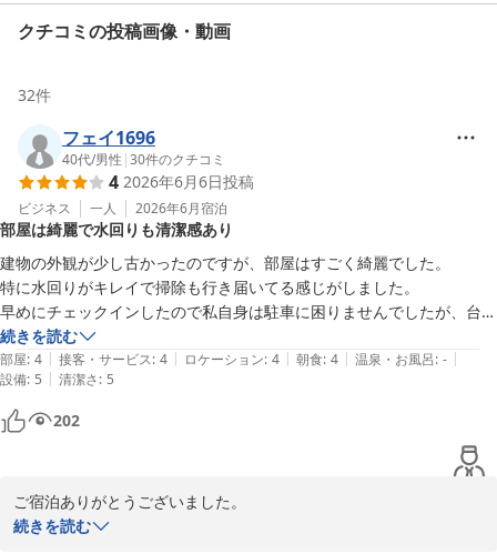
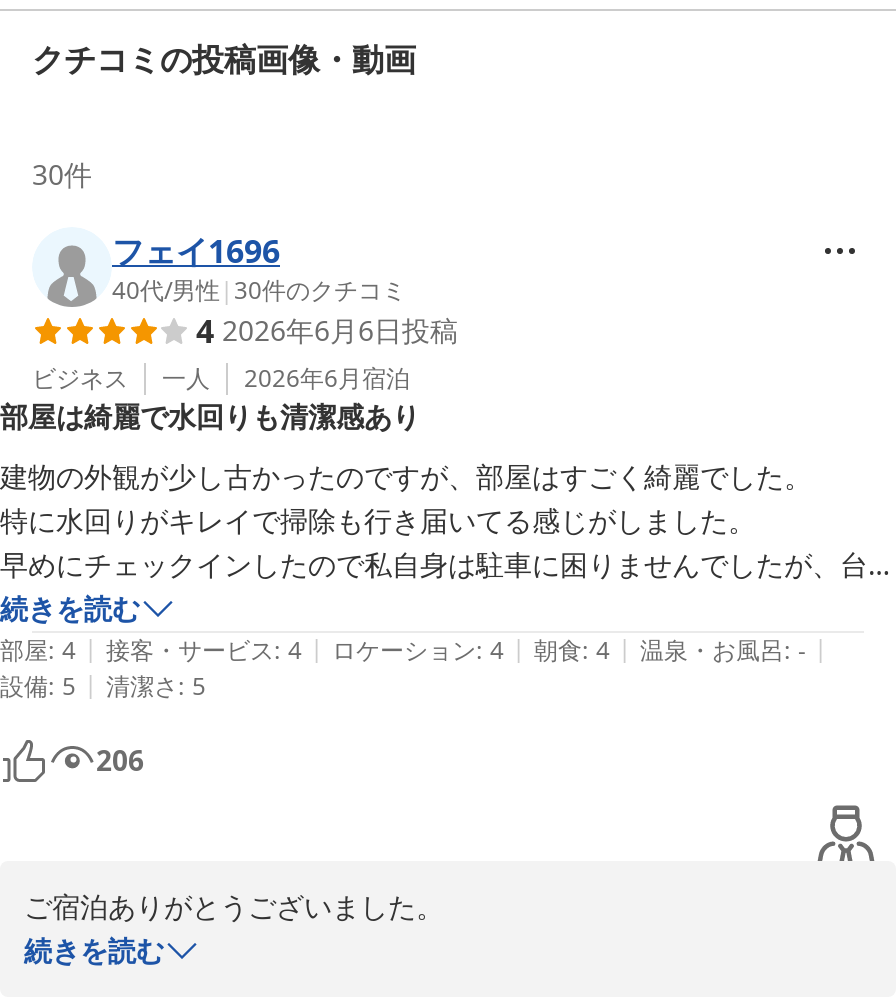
[18,84,51,105] 32件 -> [32,155,92,193] 30件
[53,410,80,431] 202 -> [96,741,144,779] 206

